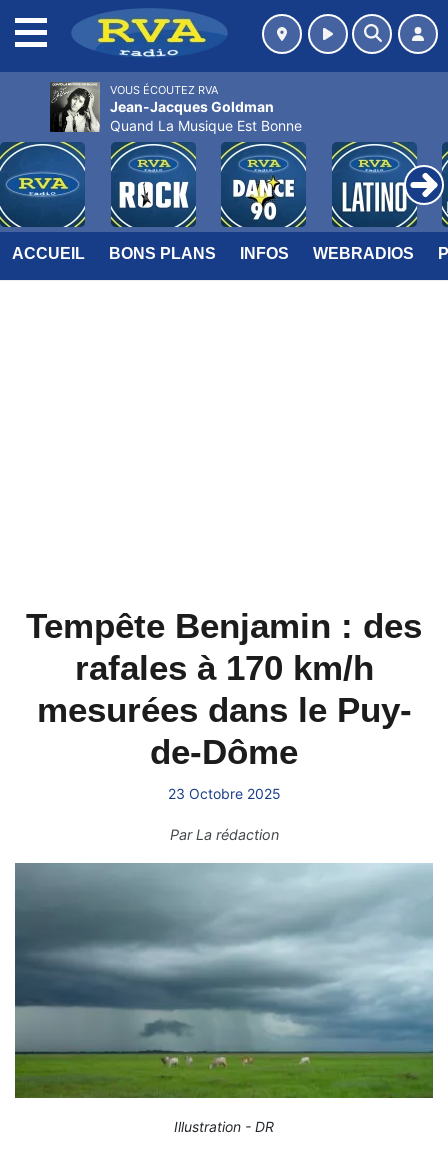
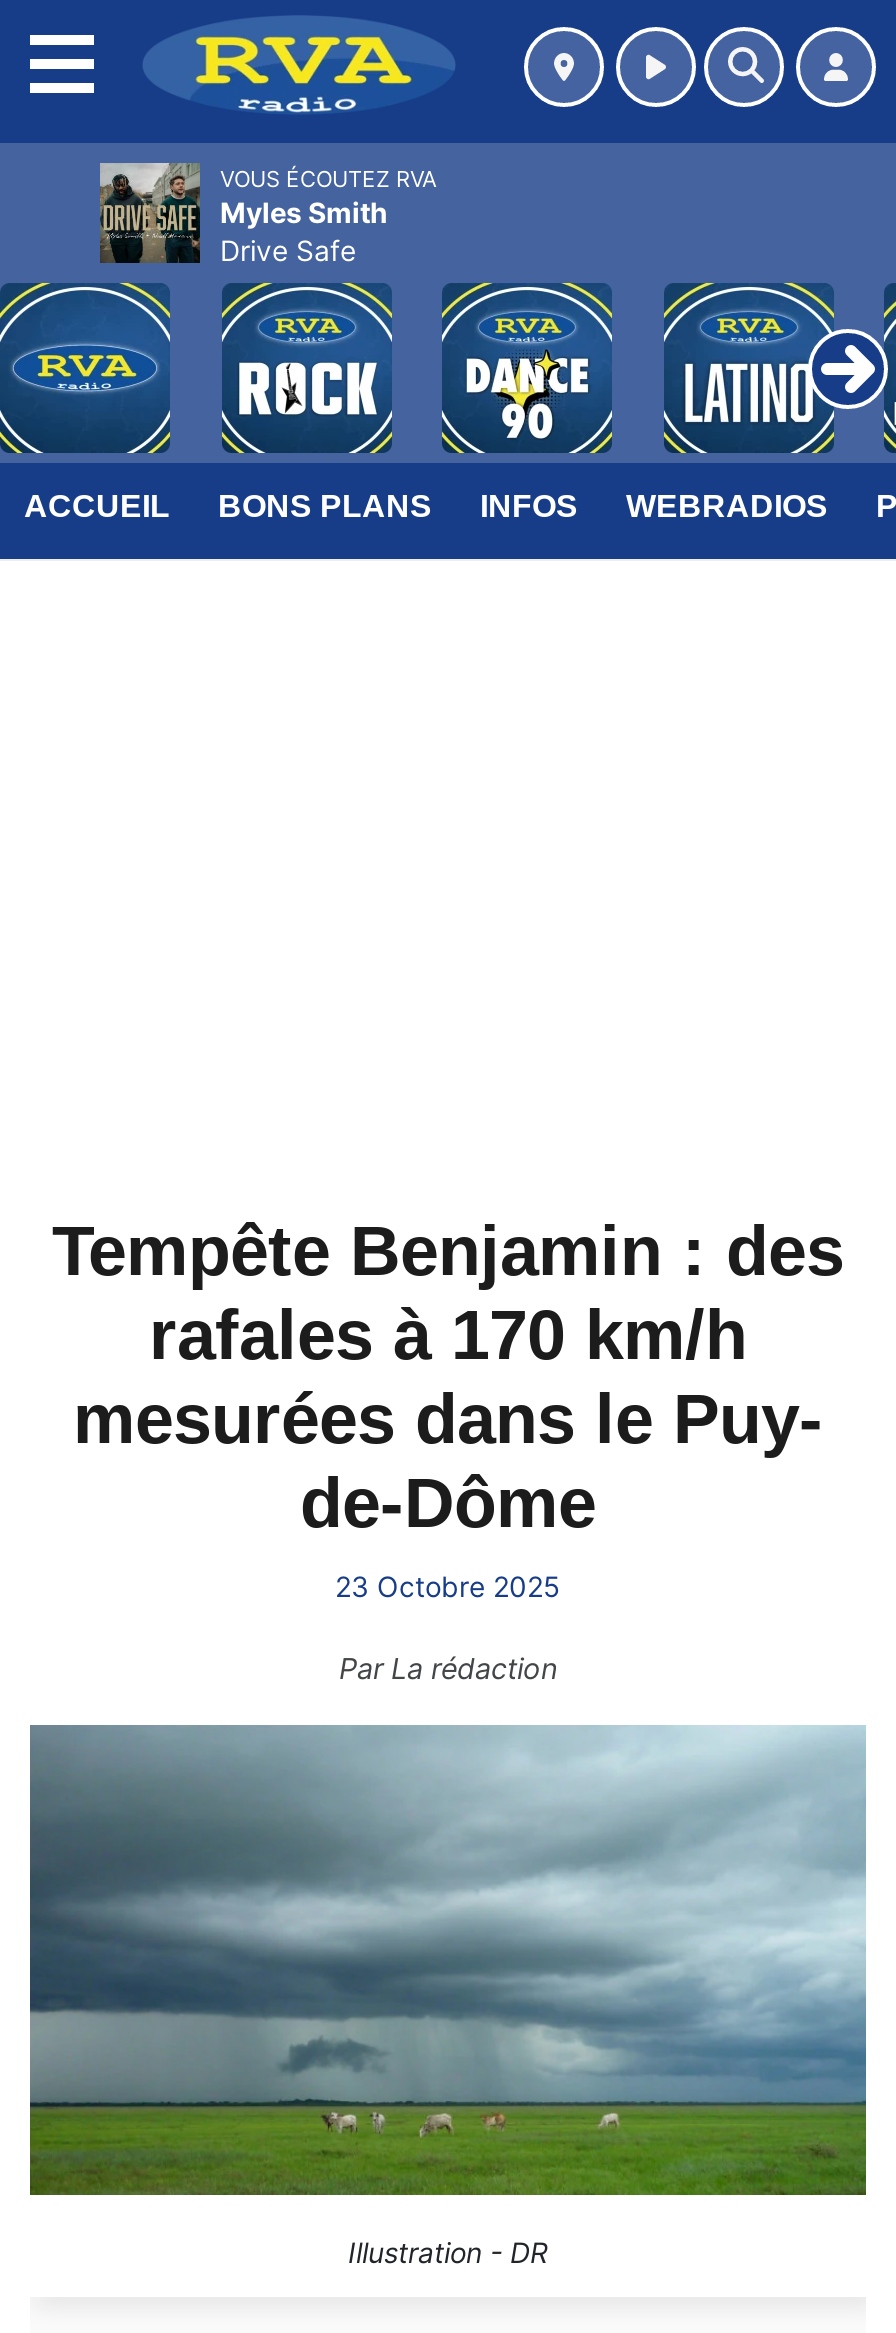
[49,82,302,134] [image] | Jean-Jacques Goldman | Quand La Musique Est Bonne -> [98,161,388,267] [image] | Myles Smith | Drive Safe

